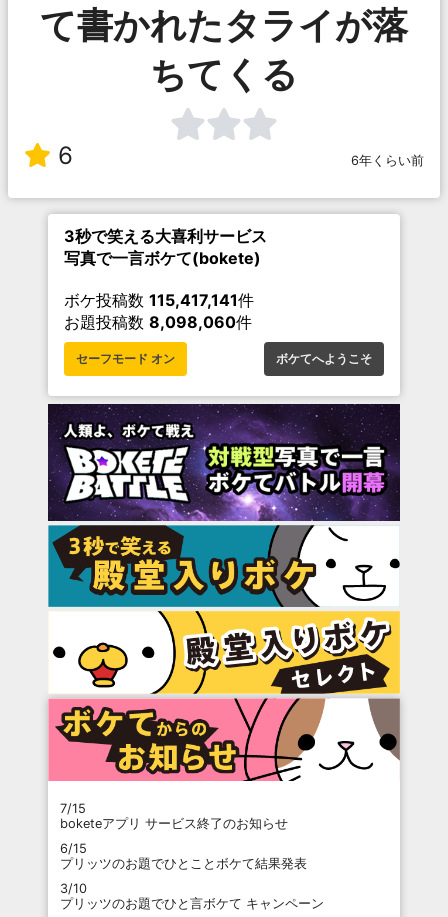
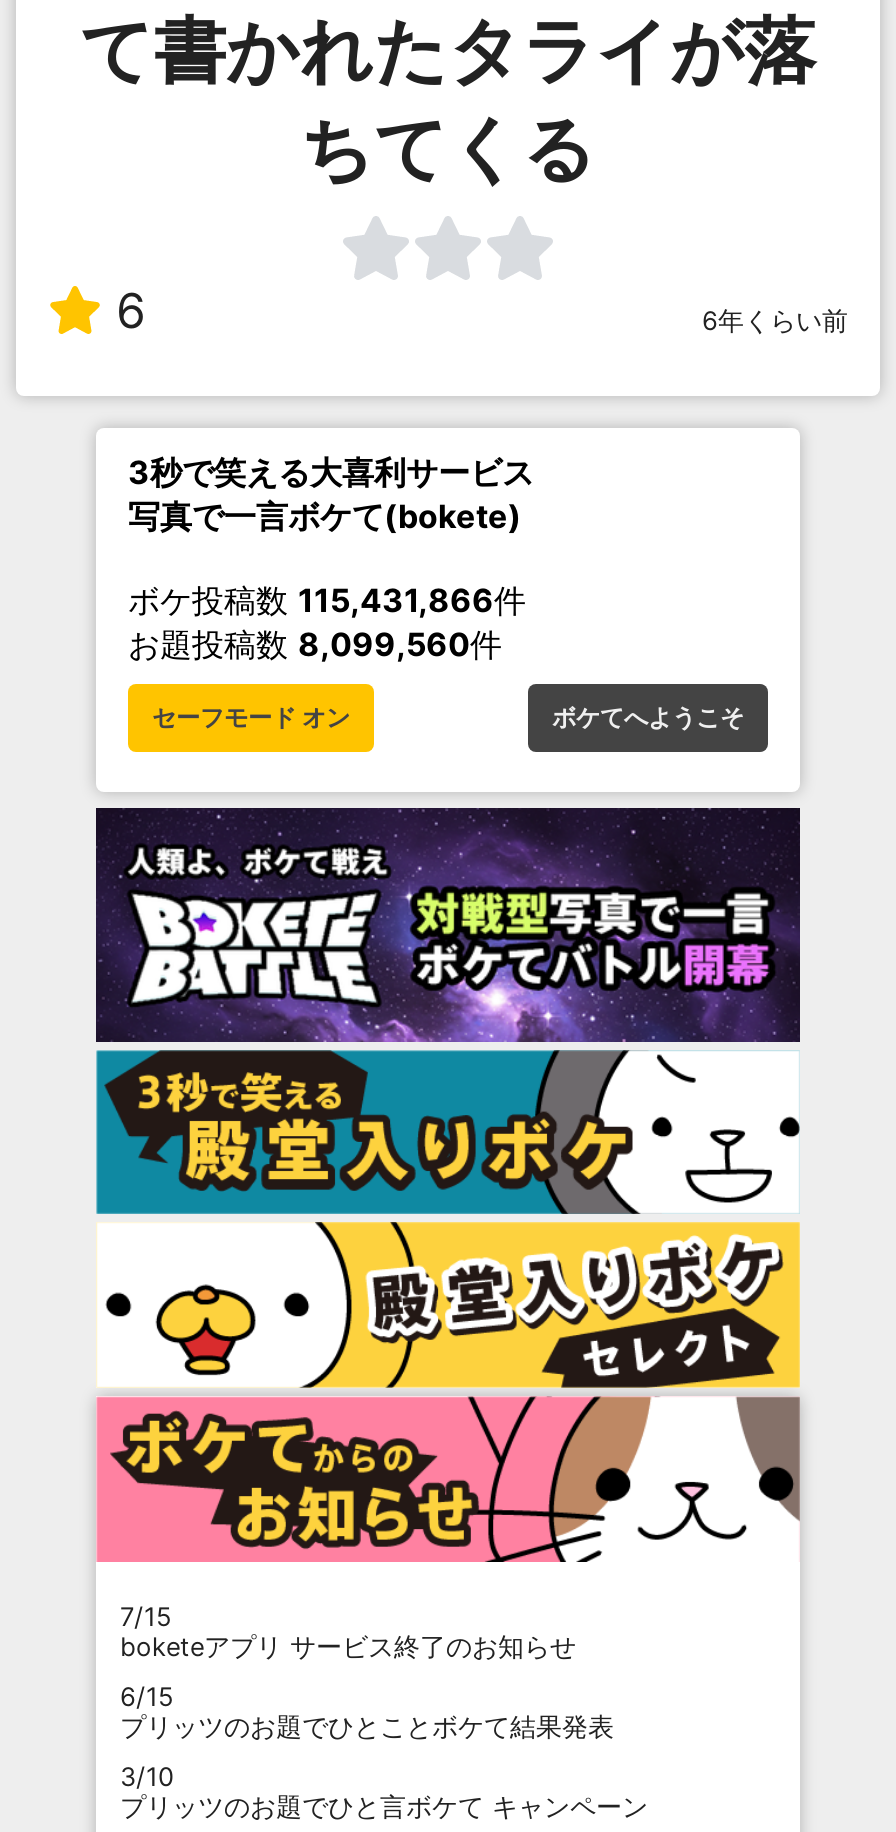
[64,289,254,309] ボケ投稿数115,417,141件 -> [128,579,526,619] ボケ投稿数115,431,866件
[64,311,252,331] お題投稿数8,098,060件 -> [128,623,502,663] お題投稿数8,099,560件

